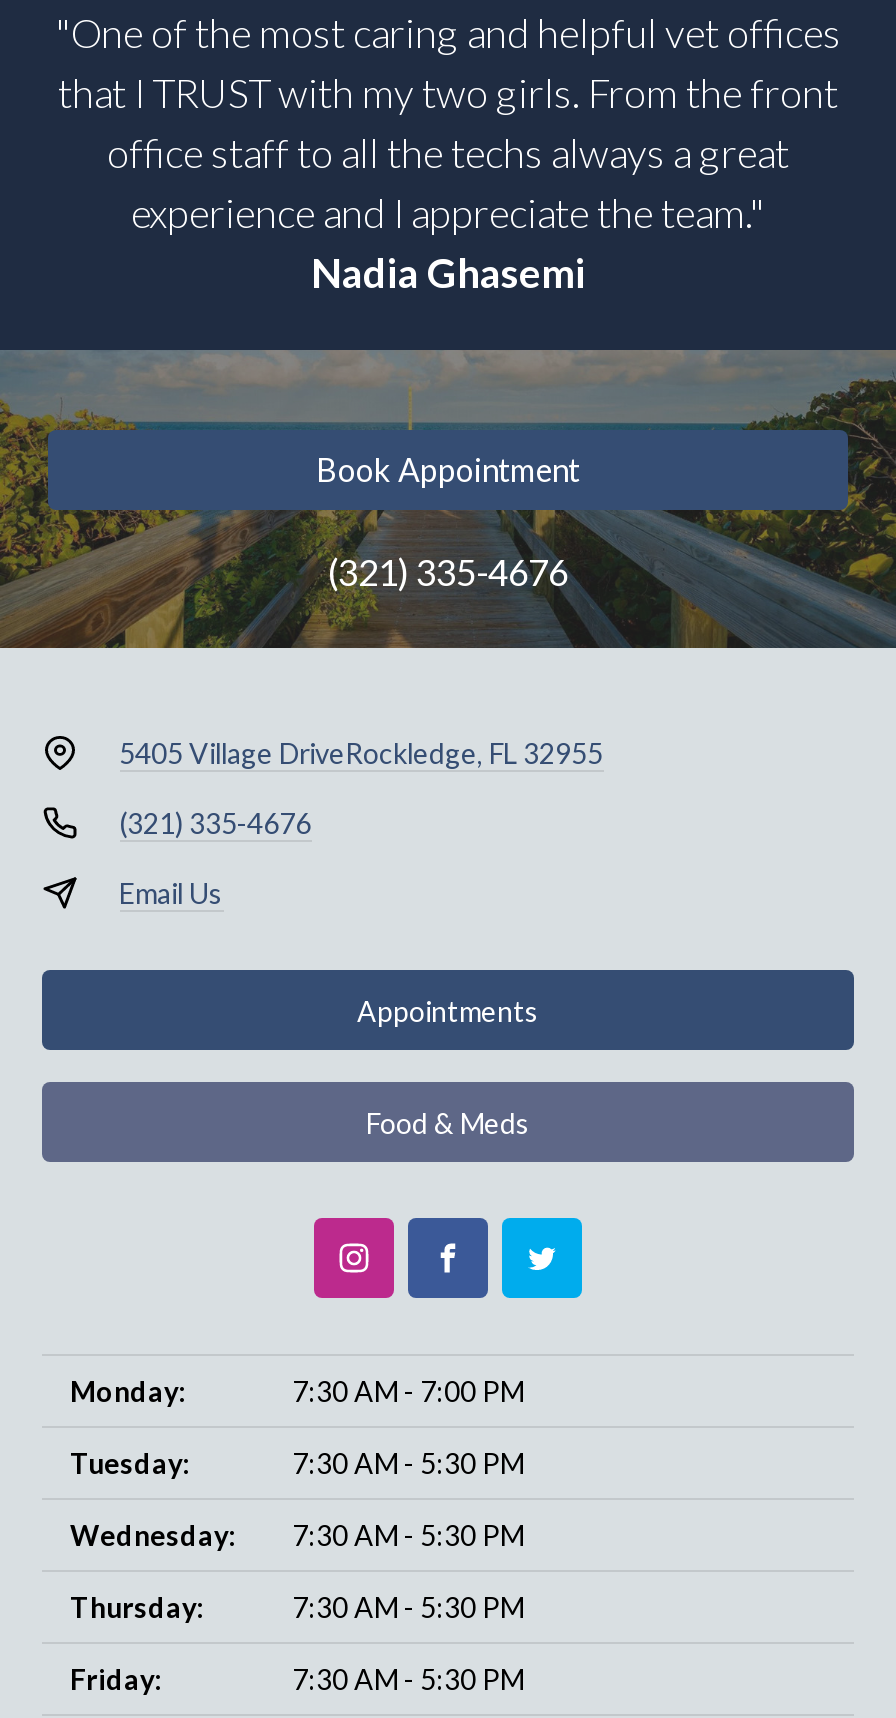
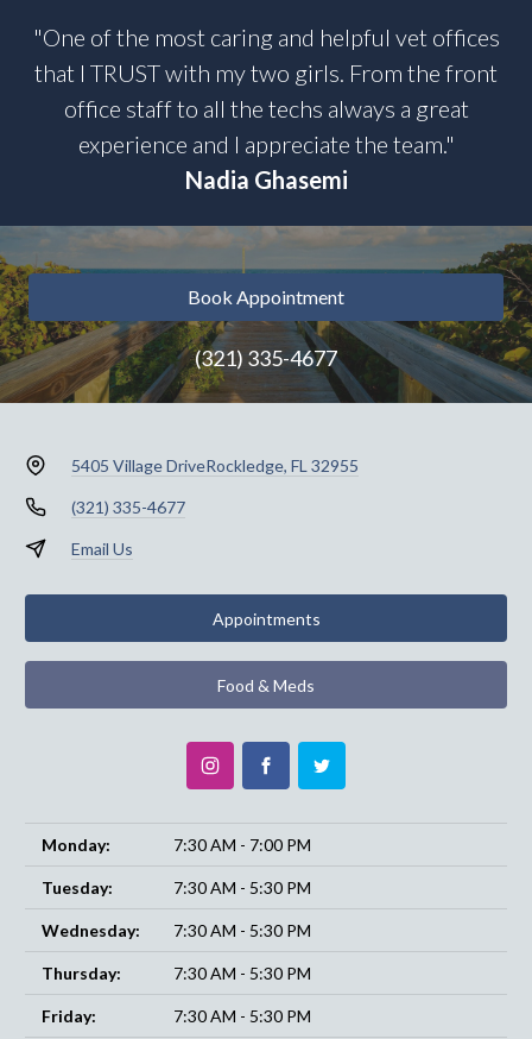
[328,550,568,594] (321) 335-4676 -> [195,345,337,371] (321) 335-4677
[119,806,311,840] (321) 335-4676 -> [71,497,185,517] (321) 335-4677

